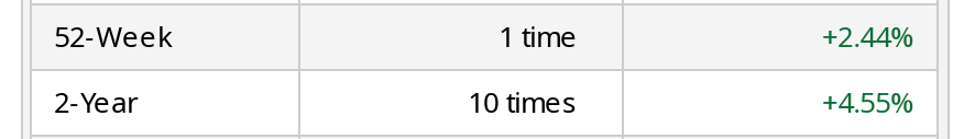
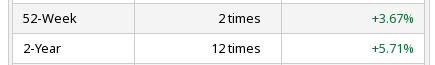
[499,17,915,56] 1 time | +2.44% -> [218,9,414,27] 2 times | +3.67%
[468,83,578,122] 10 times -> [211,39,261,57] 12 times
[822,83,915,122] +4.55% -> [372,39,414,57] +5.71%

